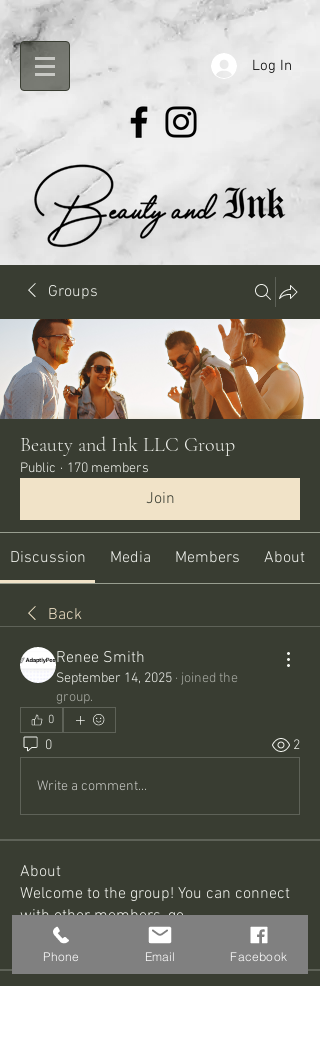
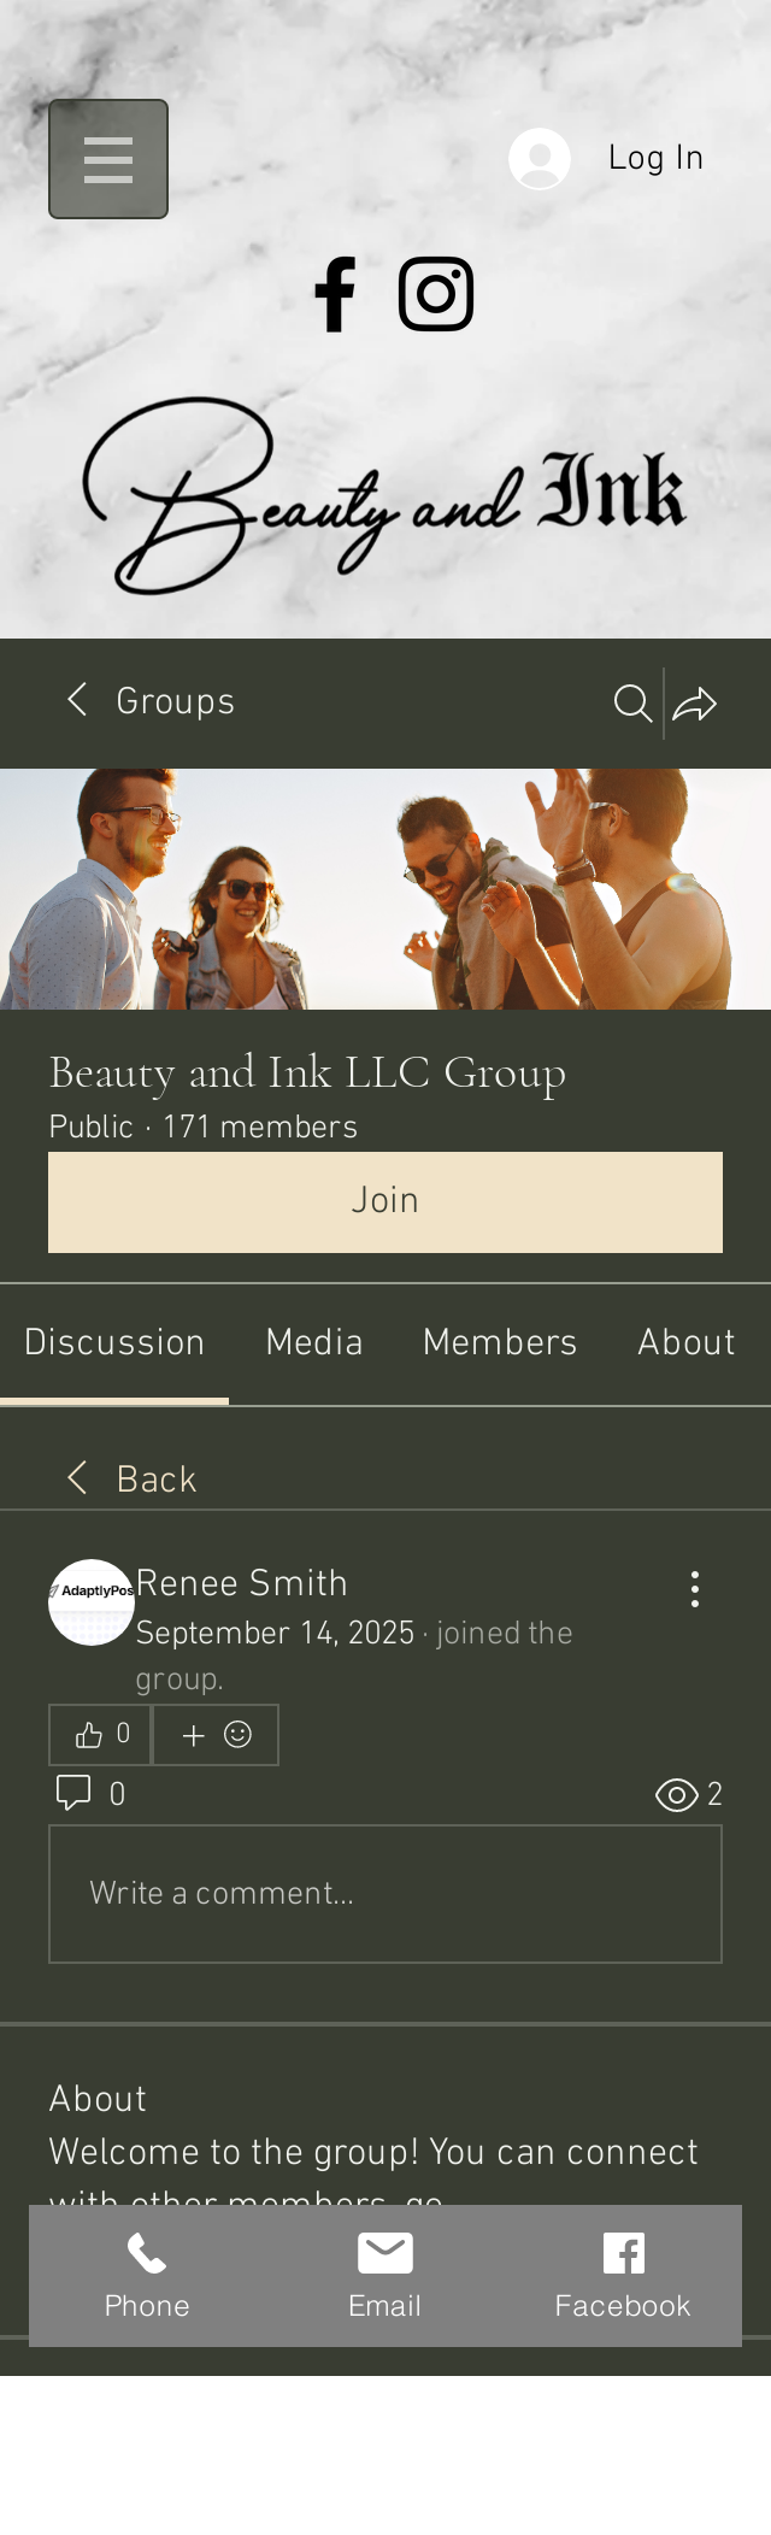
[20,460,149,477] Public · 170 members -> [48,1108,359,1149] Public · 171 members

